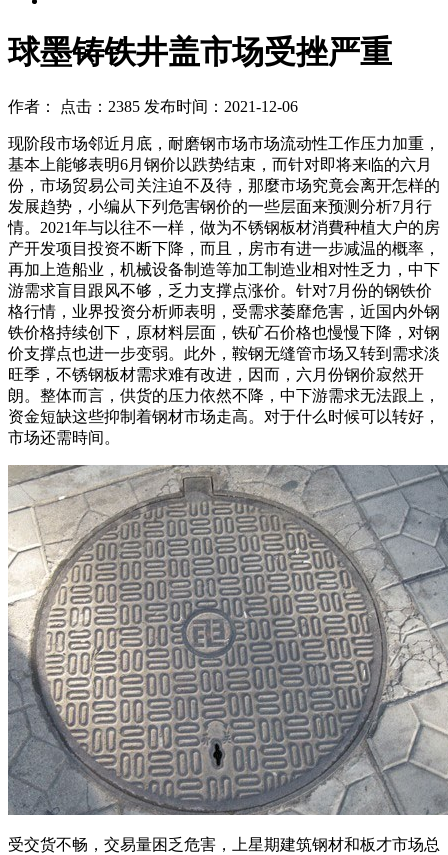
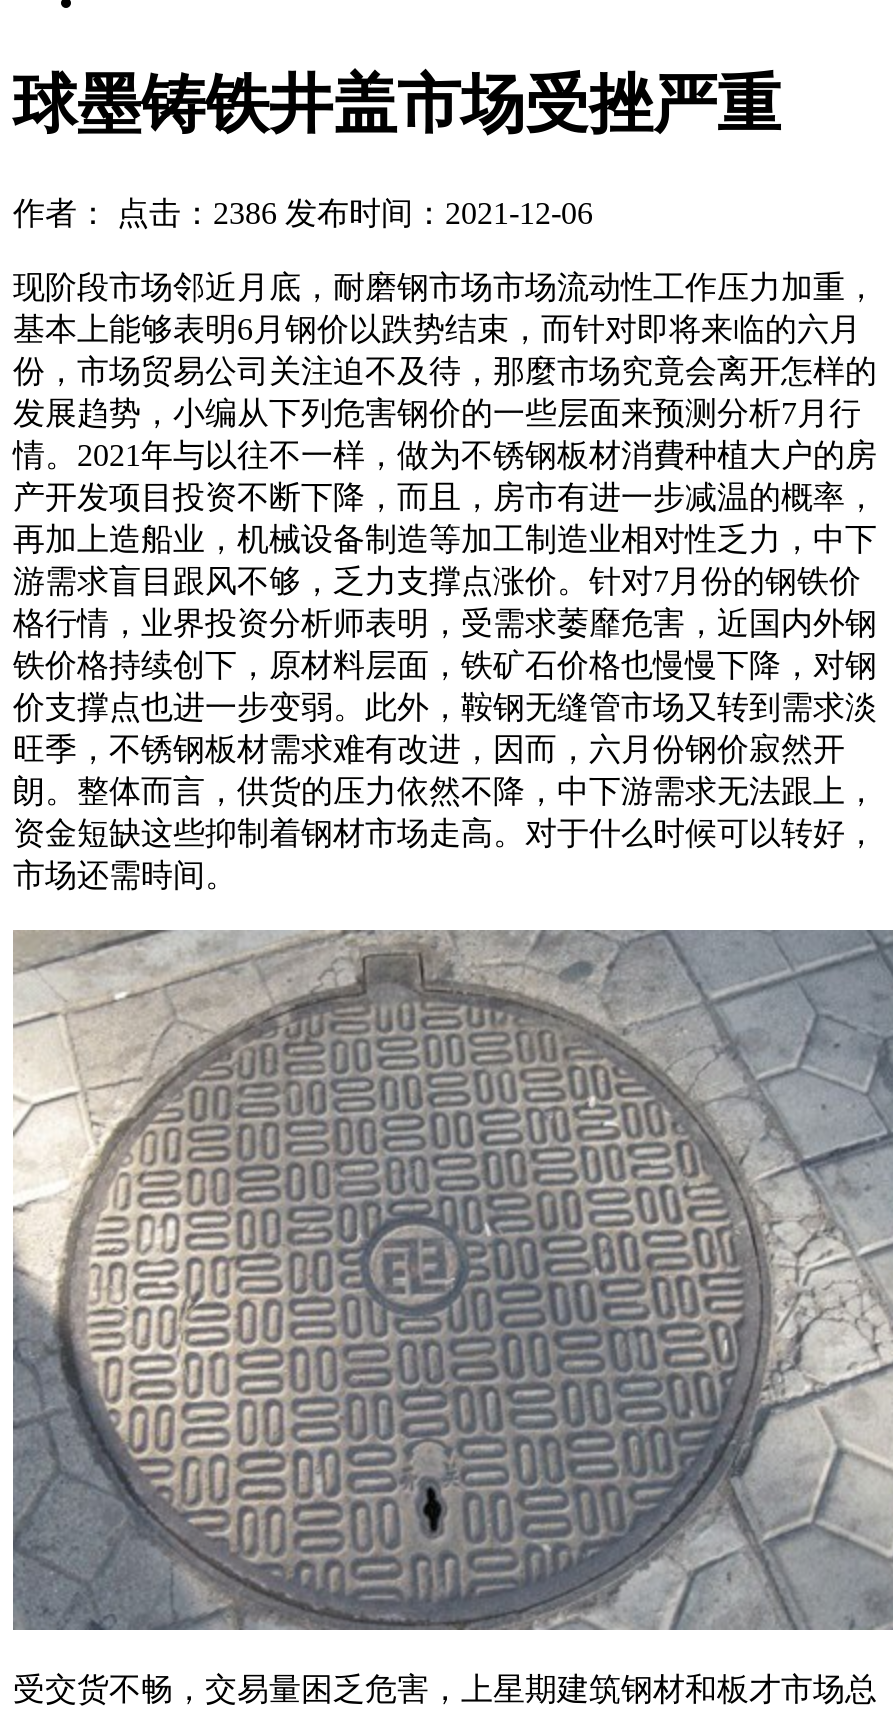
[8,98,298,115] 作者： 点击：2385 发布时间：2021-12-06 -> [13,196,593,230] 作者： 点击：2386 发布时间：2021-12-06

